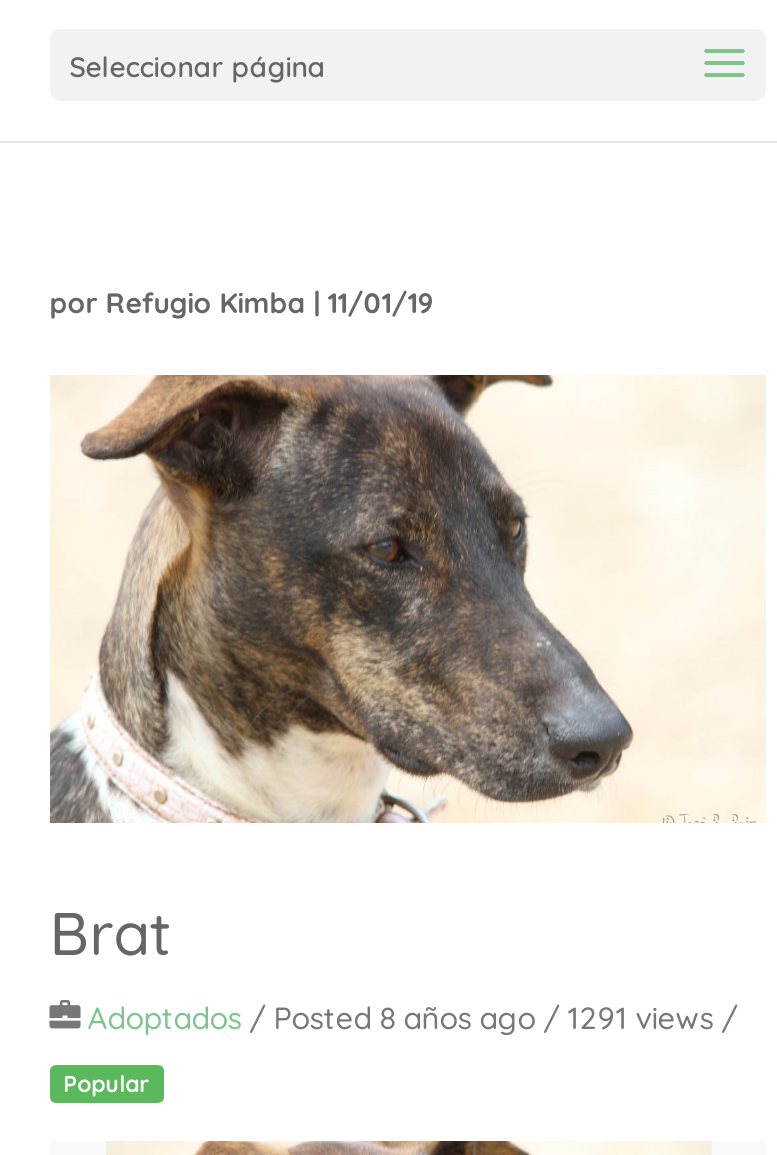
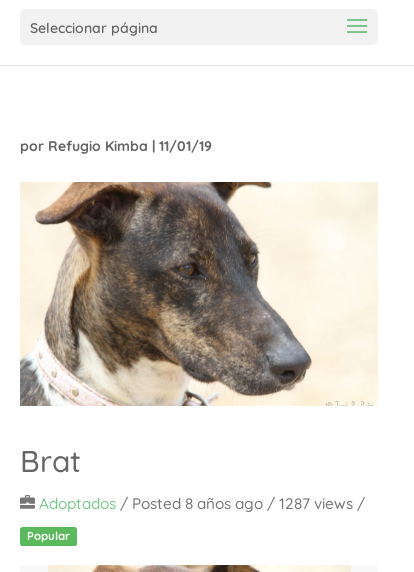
[88,999,738,1037] Adoptados / Posted 8 años ago / 1291 views / -> [39,494,365,513] Adoptados / Posted 8 años ago / 1287 views /

